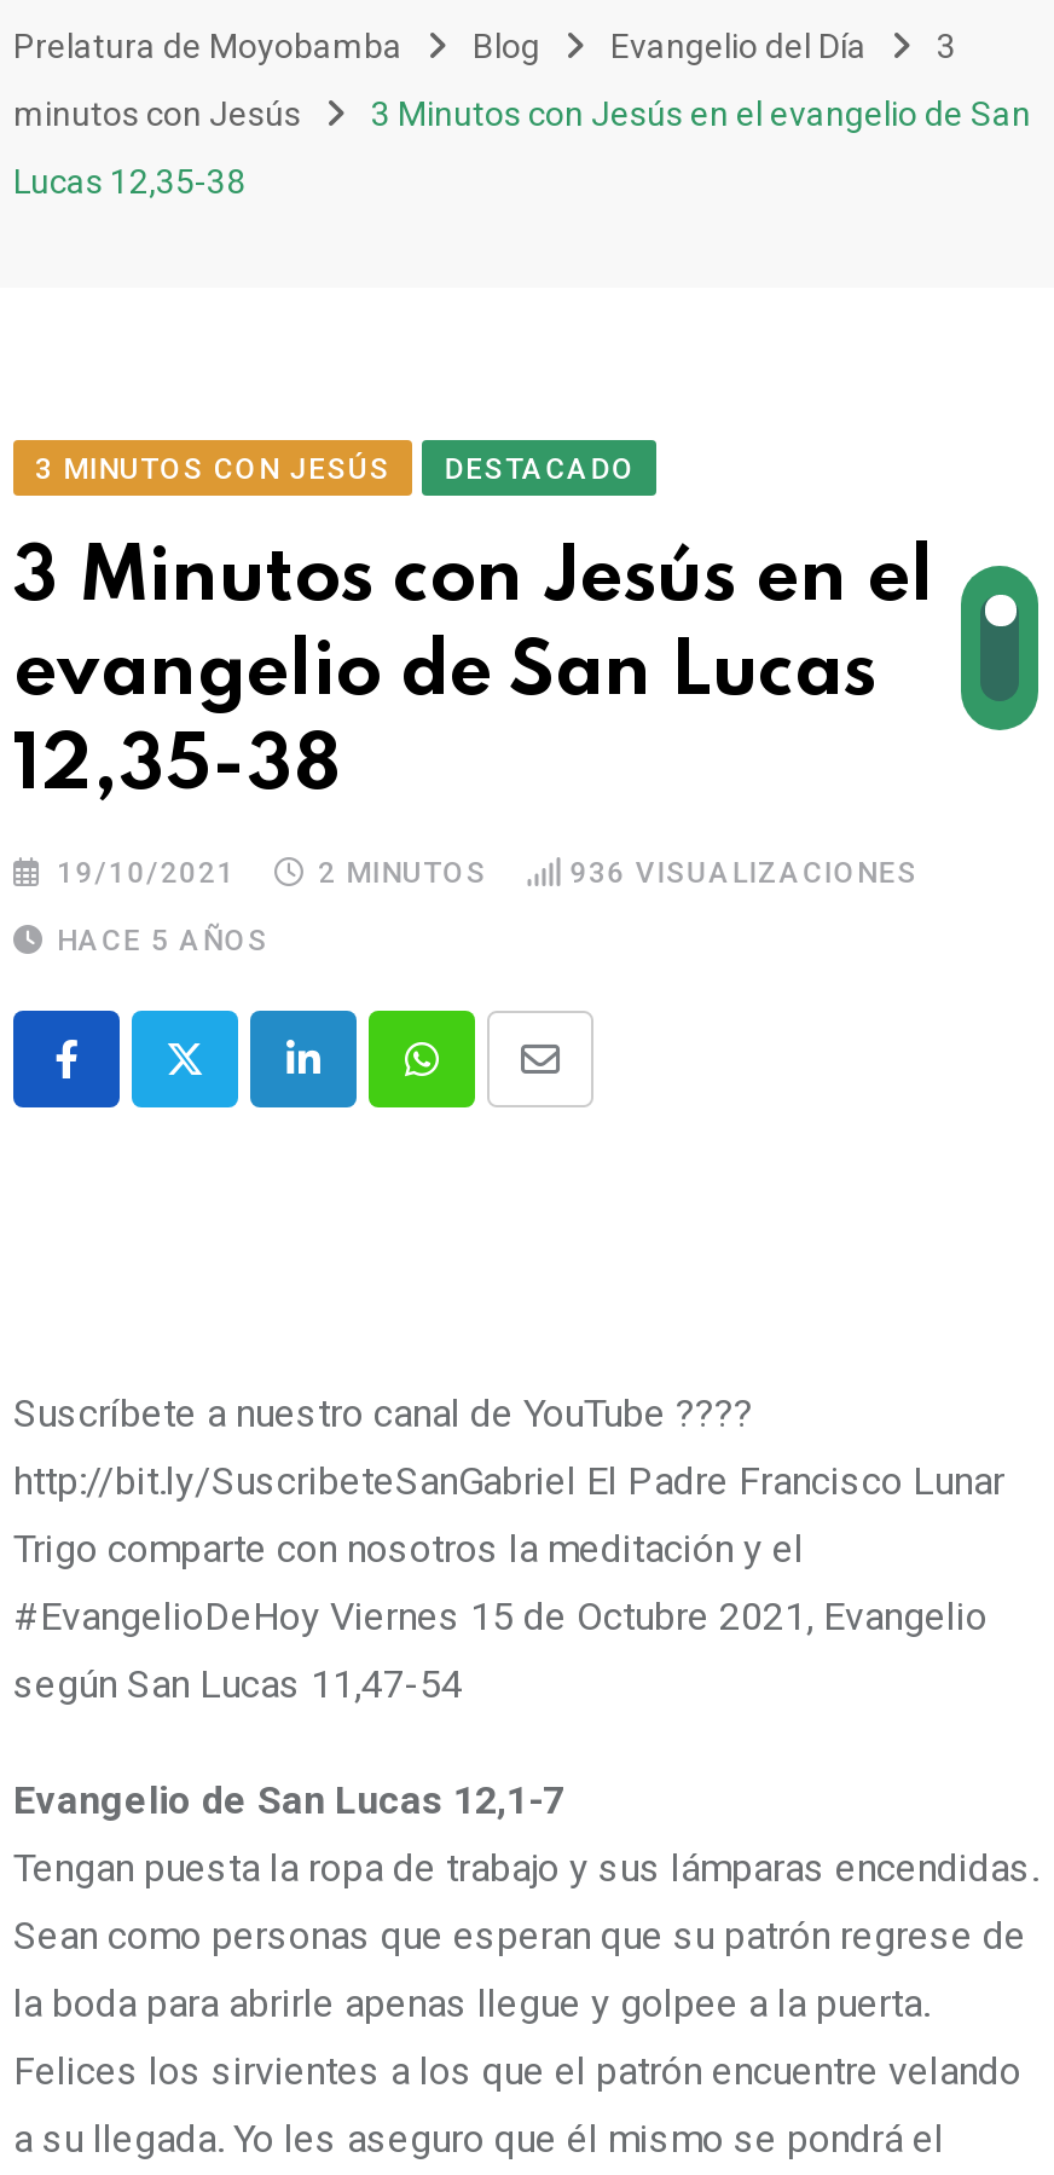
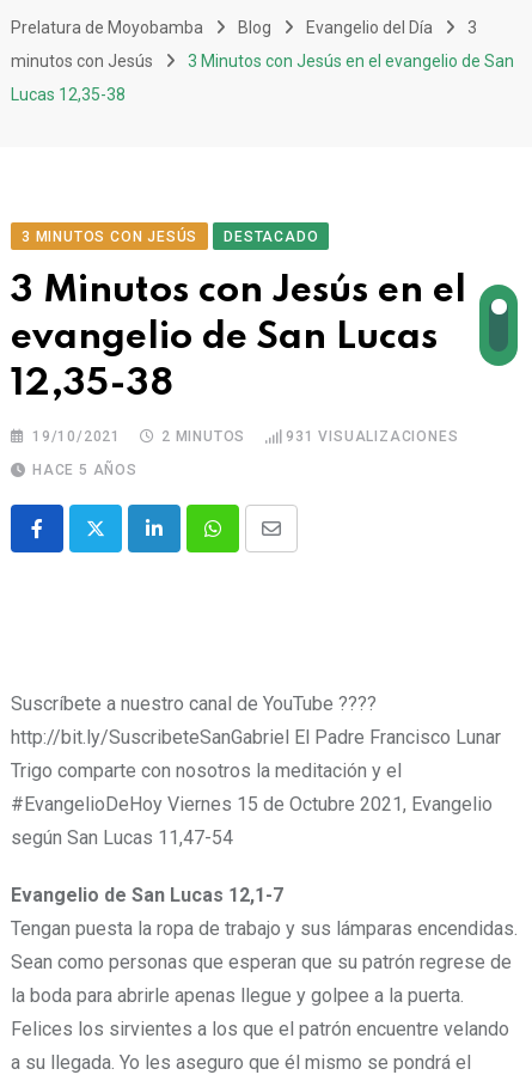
[570,856,918,890] 936 VISUALIZACIONES -> [286,428,458,445] 931 VISUALIZACIONES

